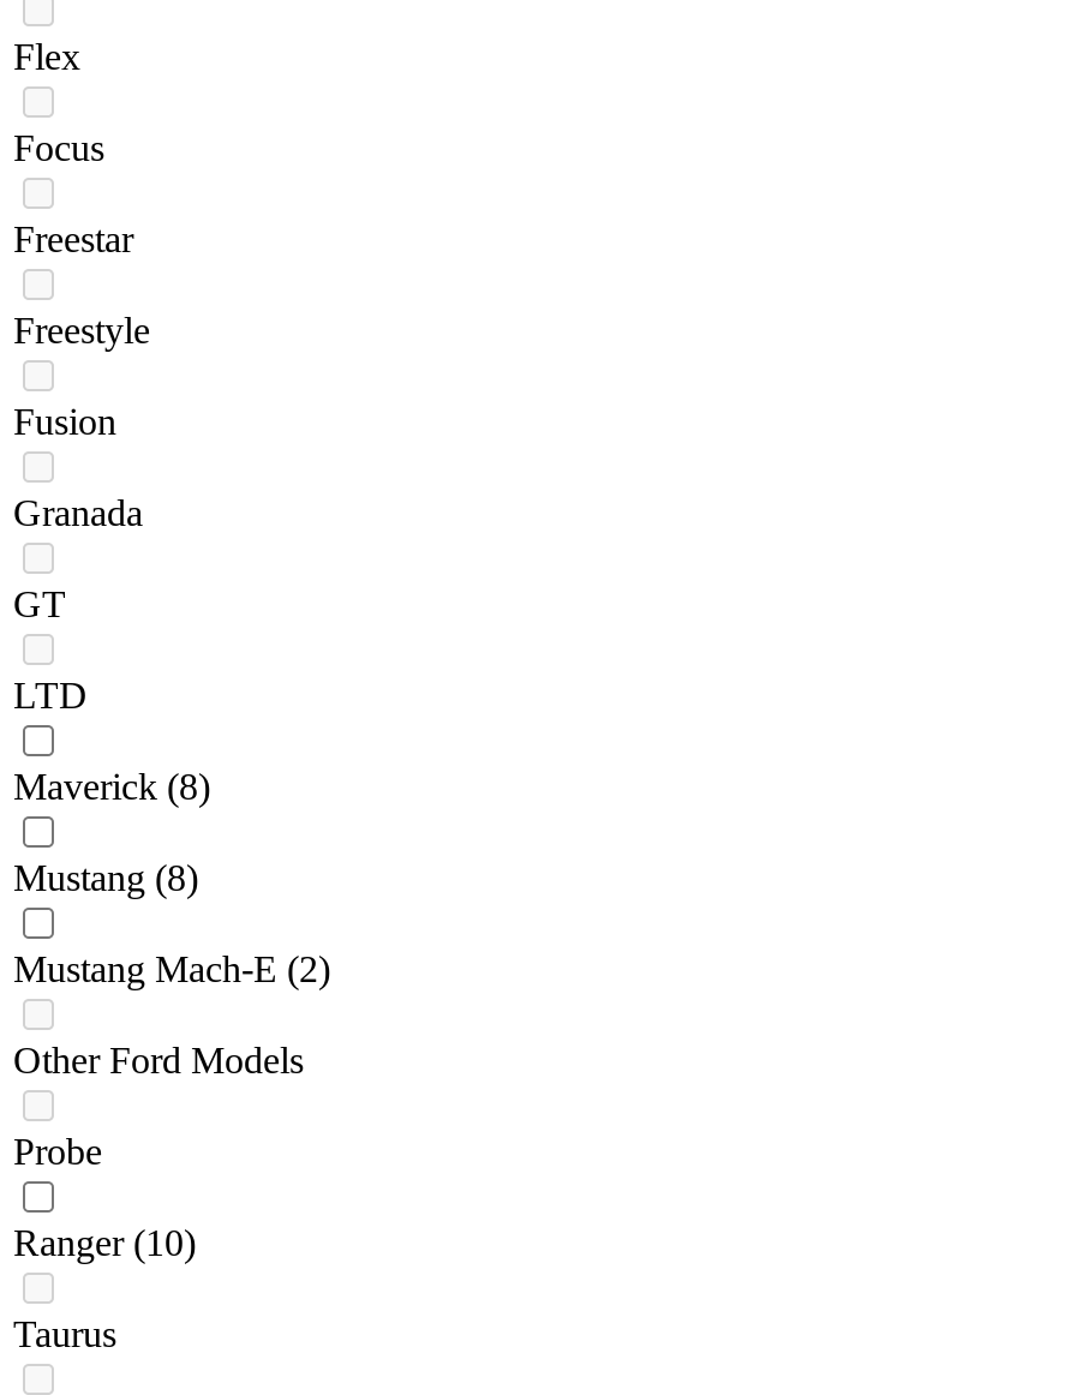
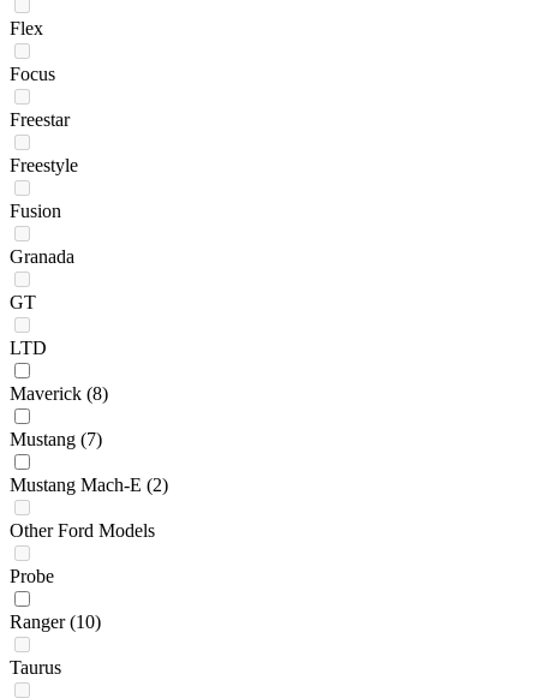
[13,858,198,899] Mustang (8) -> [10,429,102,450] Mustang (7)

